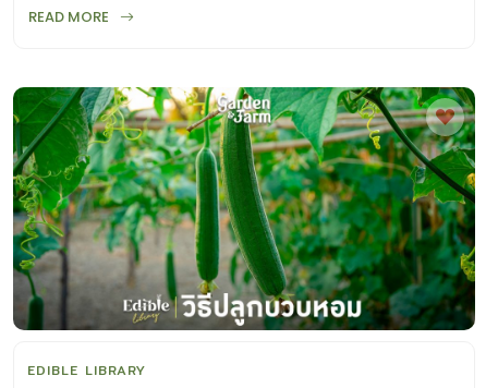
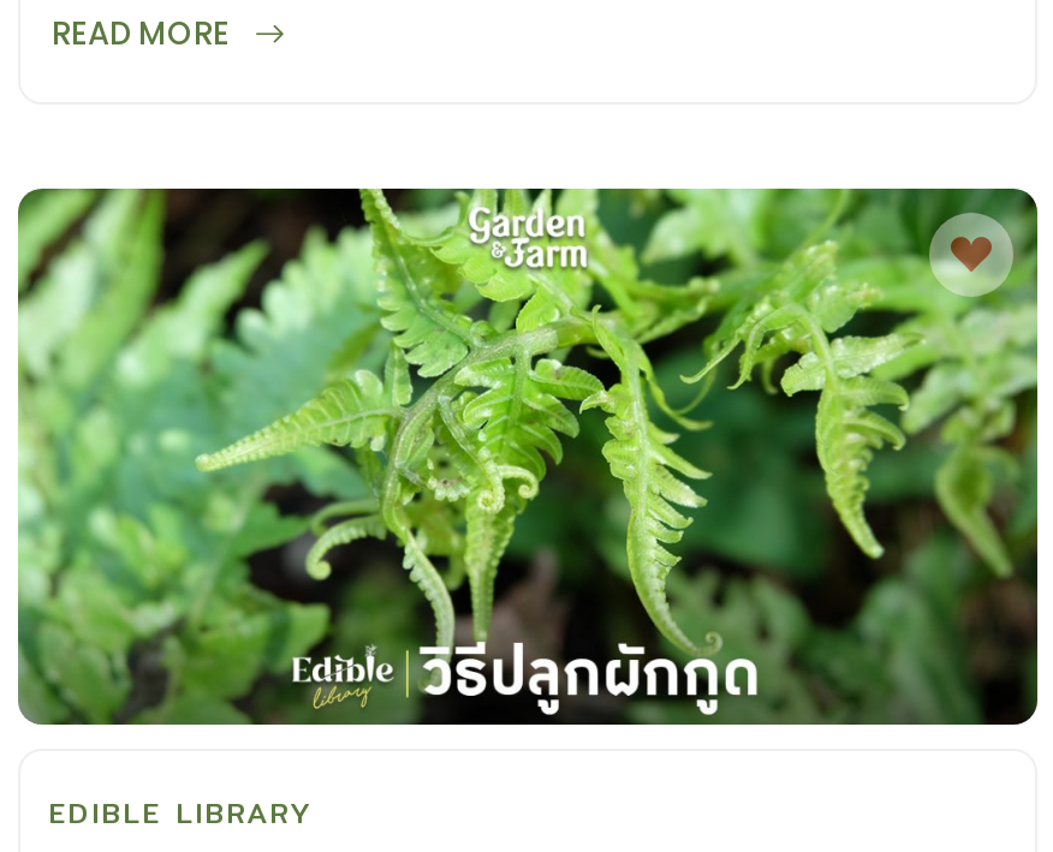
[12,86,476,330] [image] -> [16,186,1040,725] [image]

